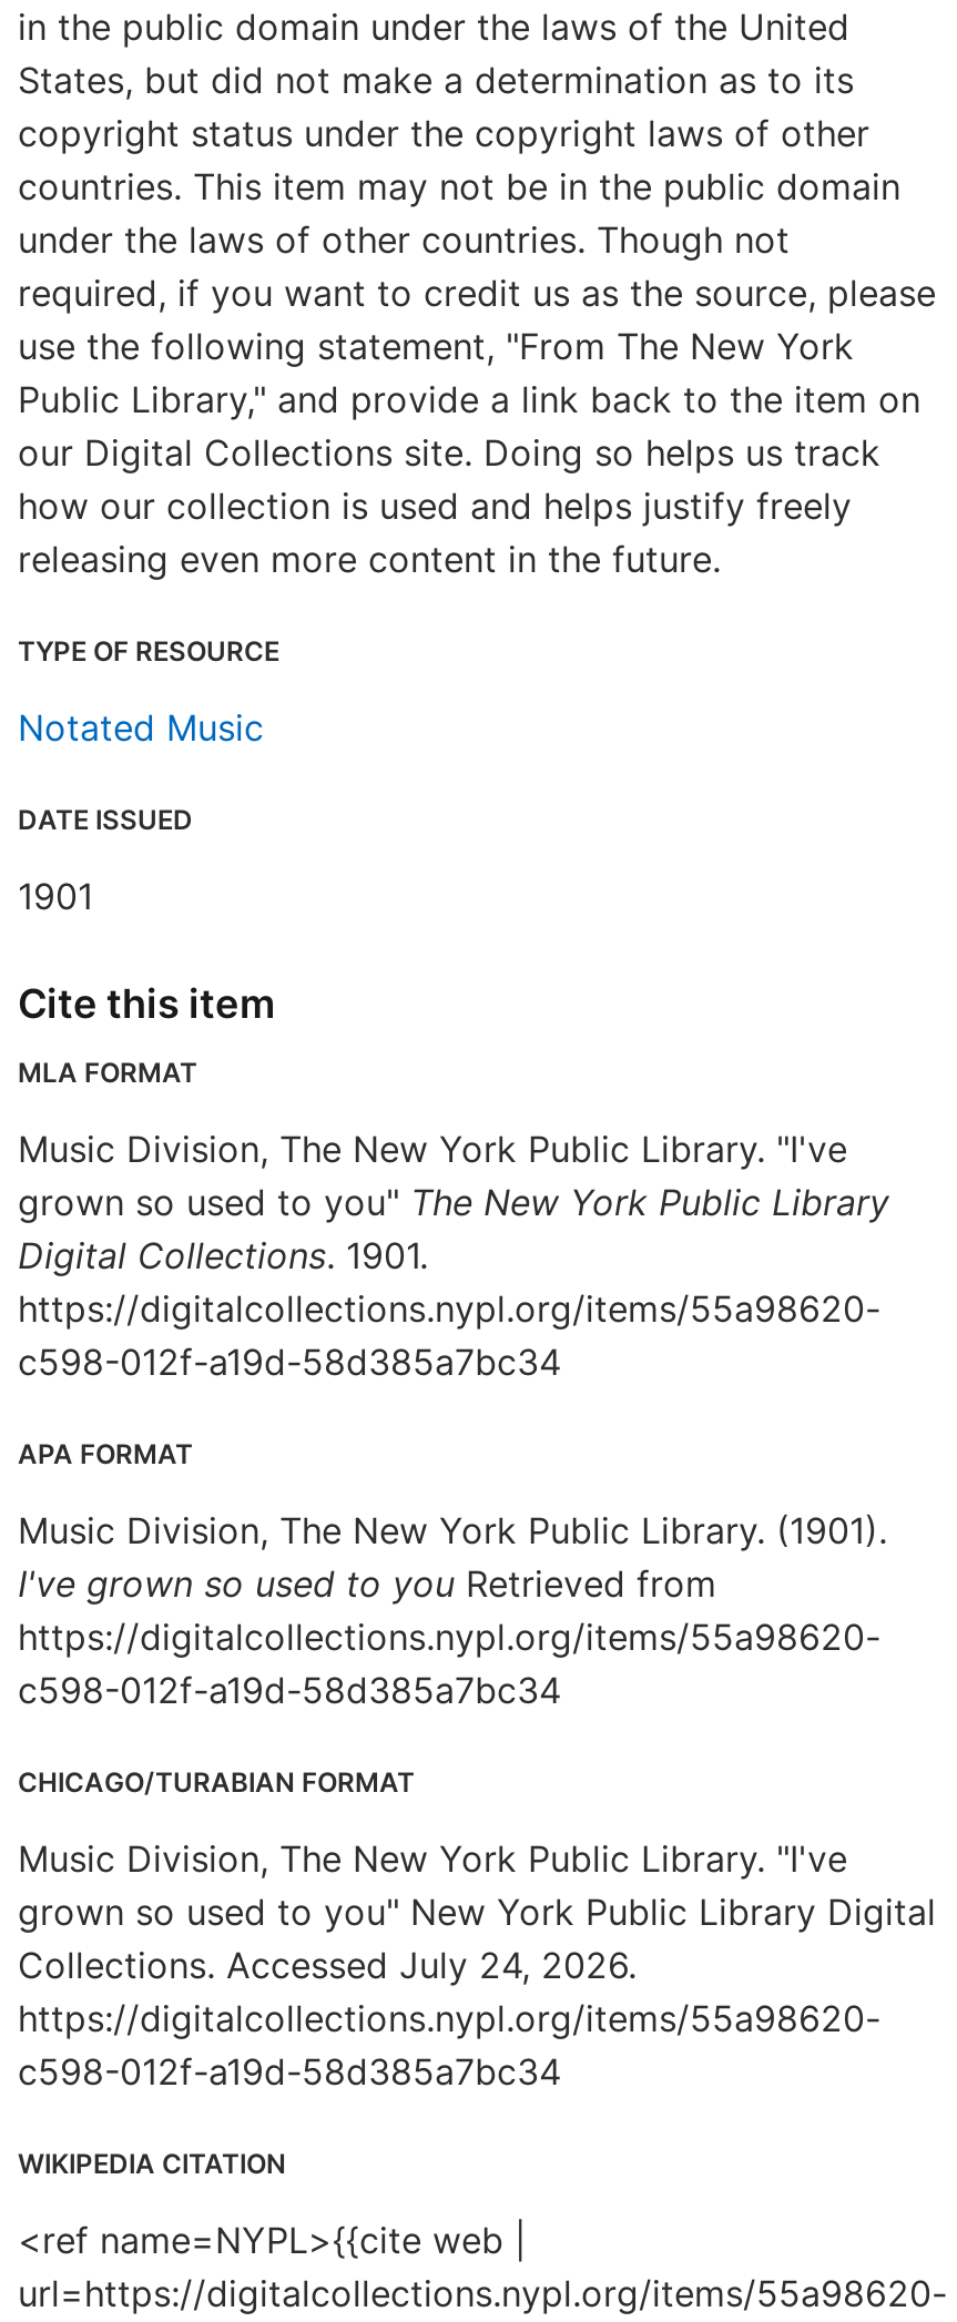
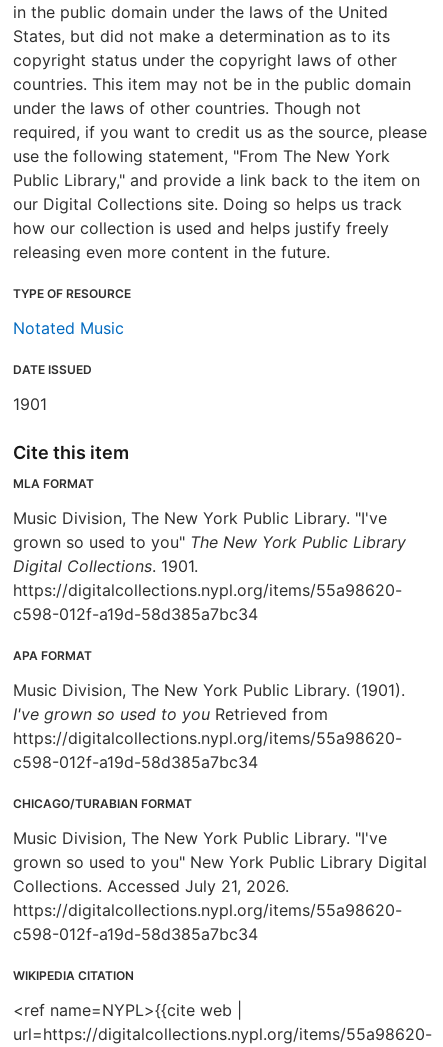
[18,1943,637,1987] Collections. Accessed July 24, 2026. -> [13,876,289,896] Collections. Accessed July 21, 2026.

